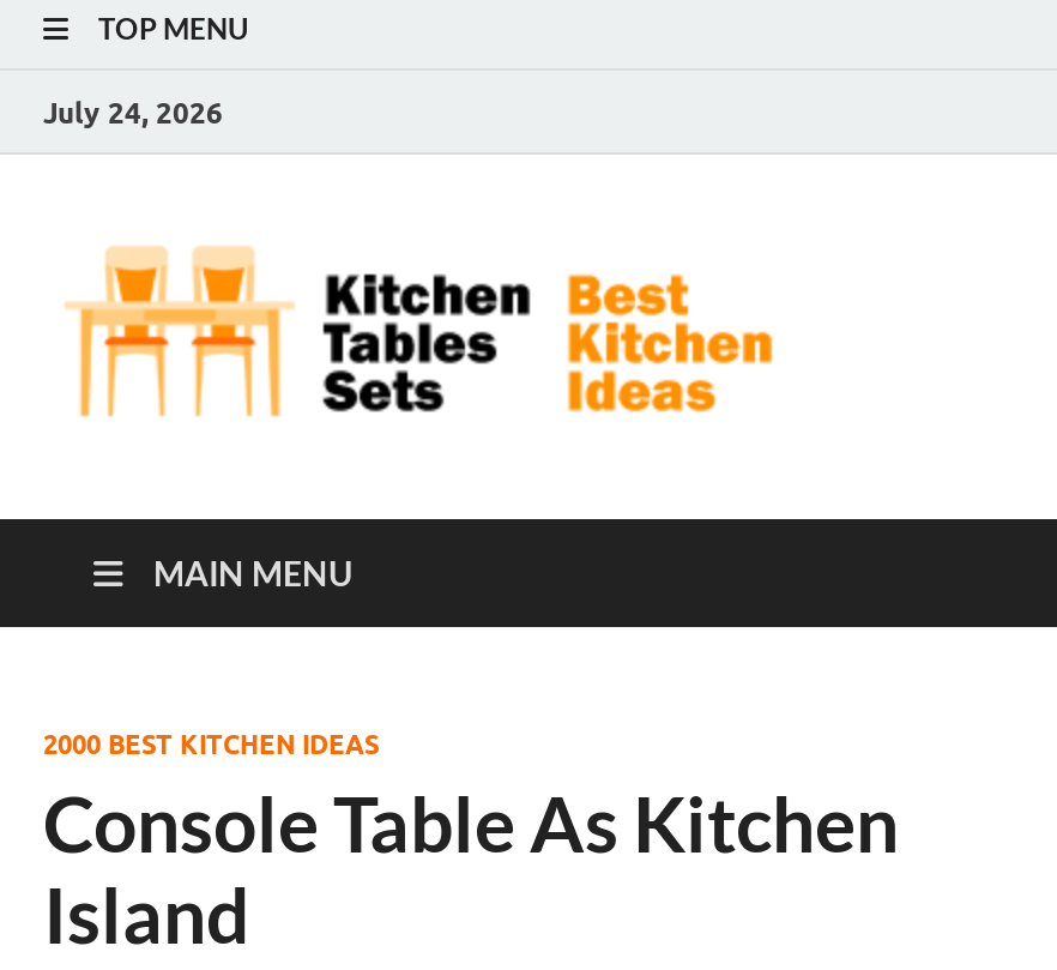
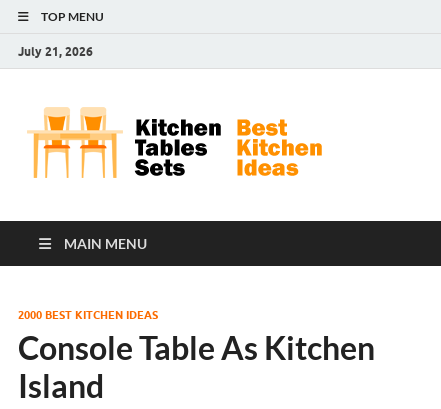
[43,94,223,129] July 24, 2026 -> [18,43,93,58] July 21, 2026

